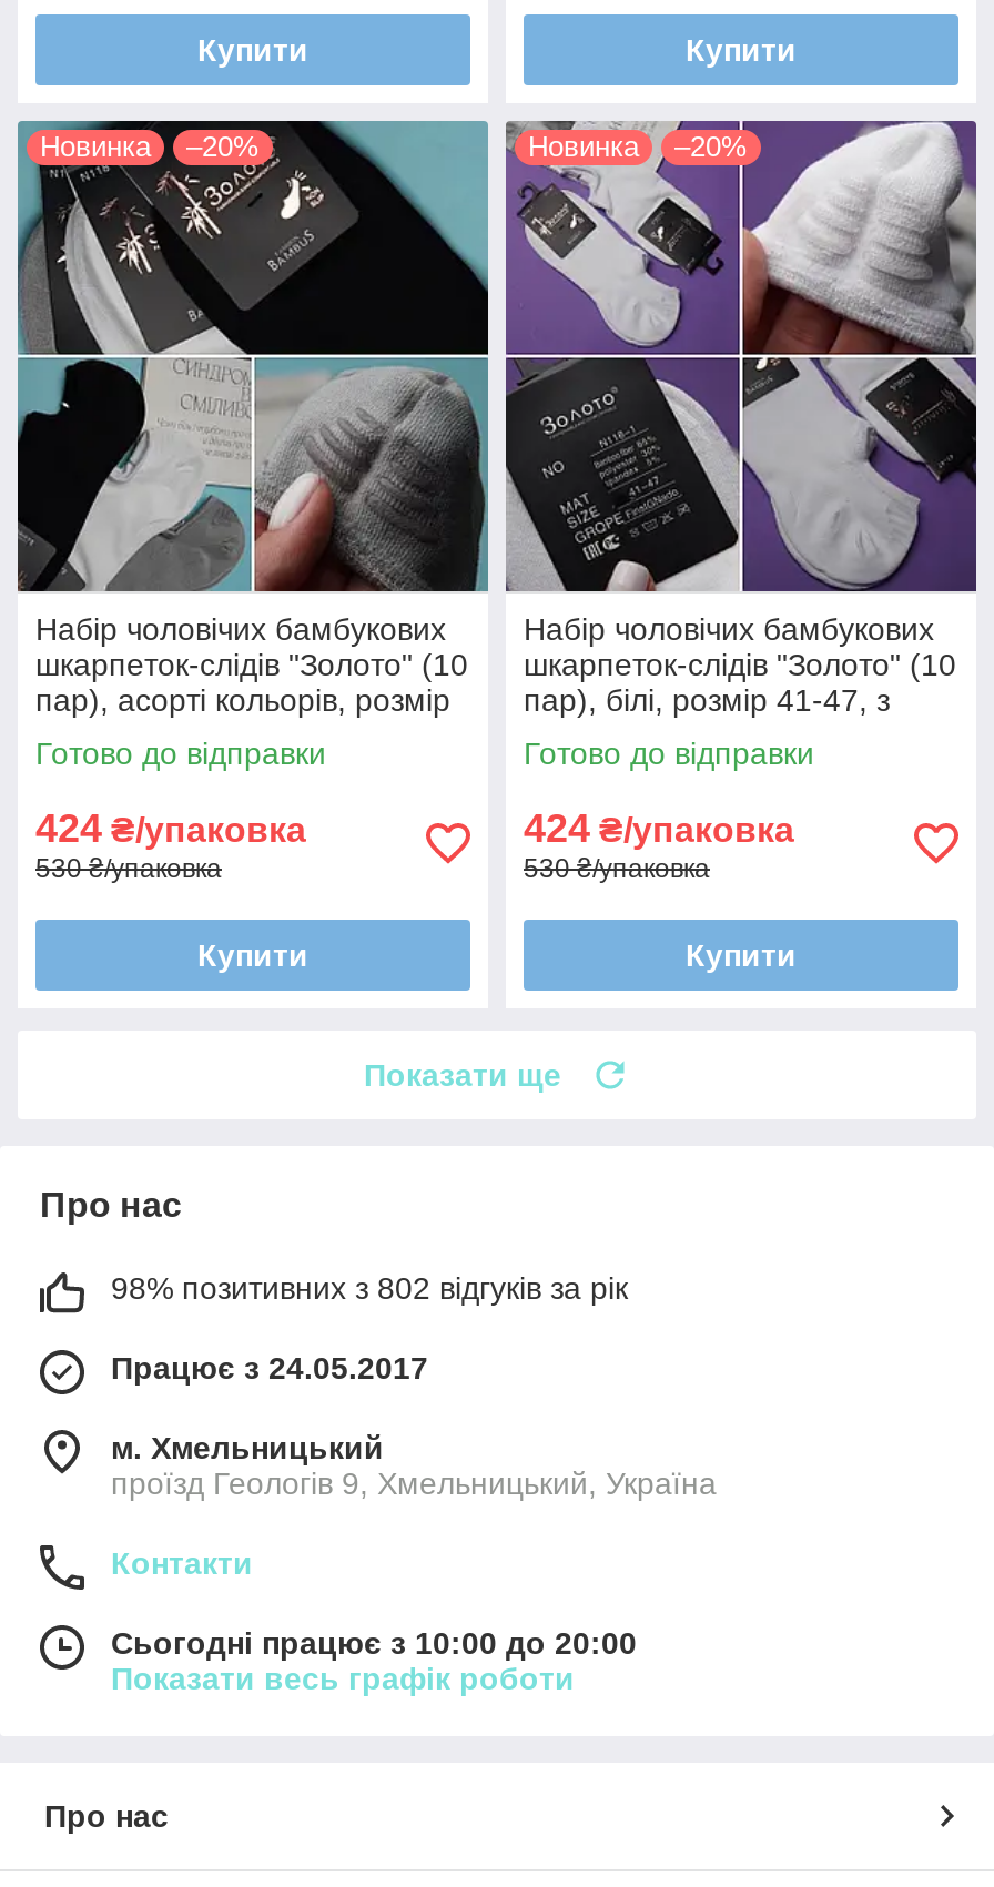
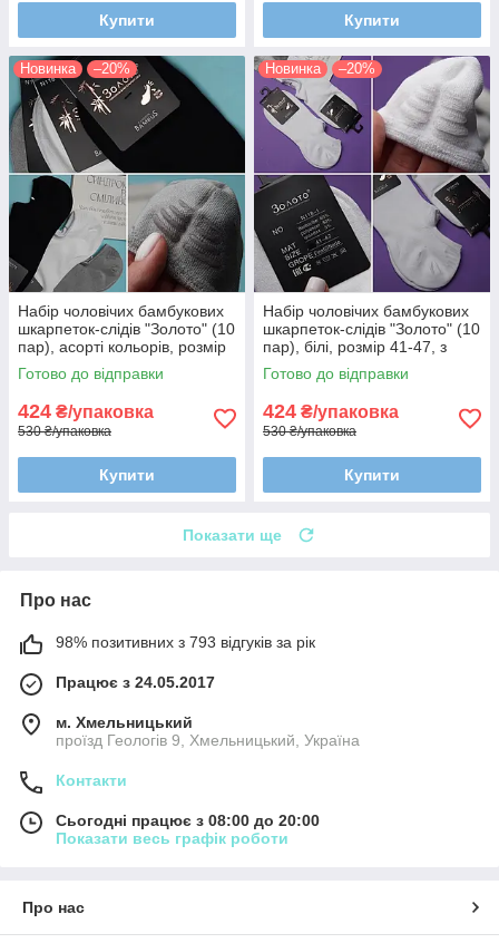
[111,1270,628,1305] 98% позитивних з 802 відгуків за рік -> [56,633,315,651] 98% позитивних з 793 відгуків за рік
[111,1625,637,1660] Сьогодні працює з 10:00 до 20:00 -> [56,811,320,829] Сьогодні працює з 08:00 до 20:00

